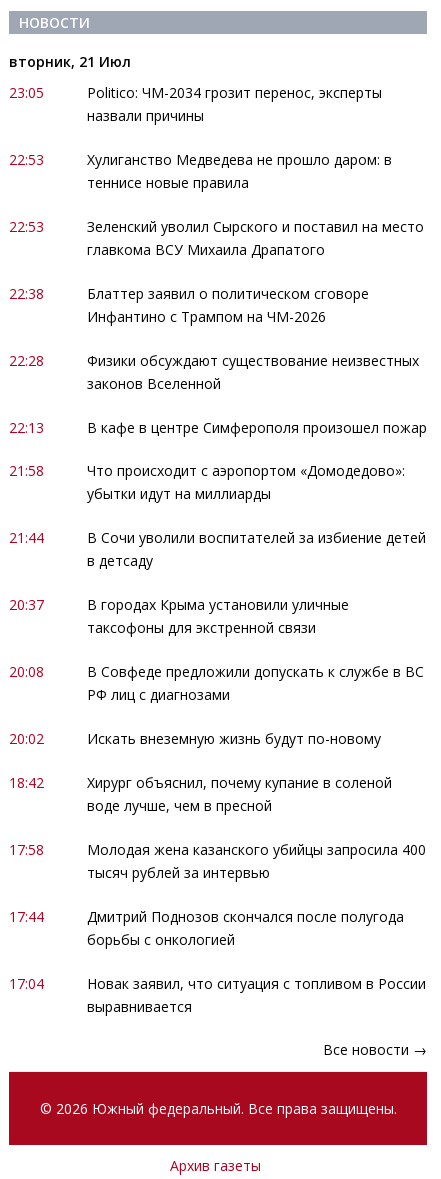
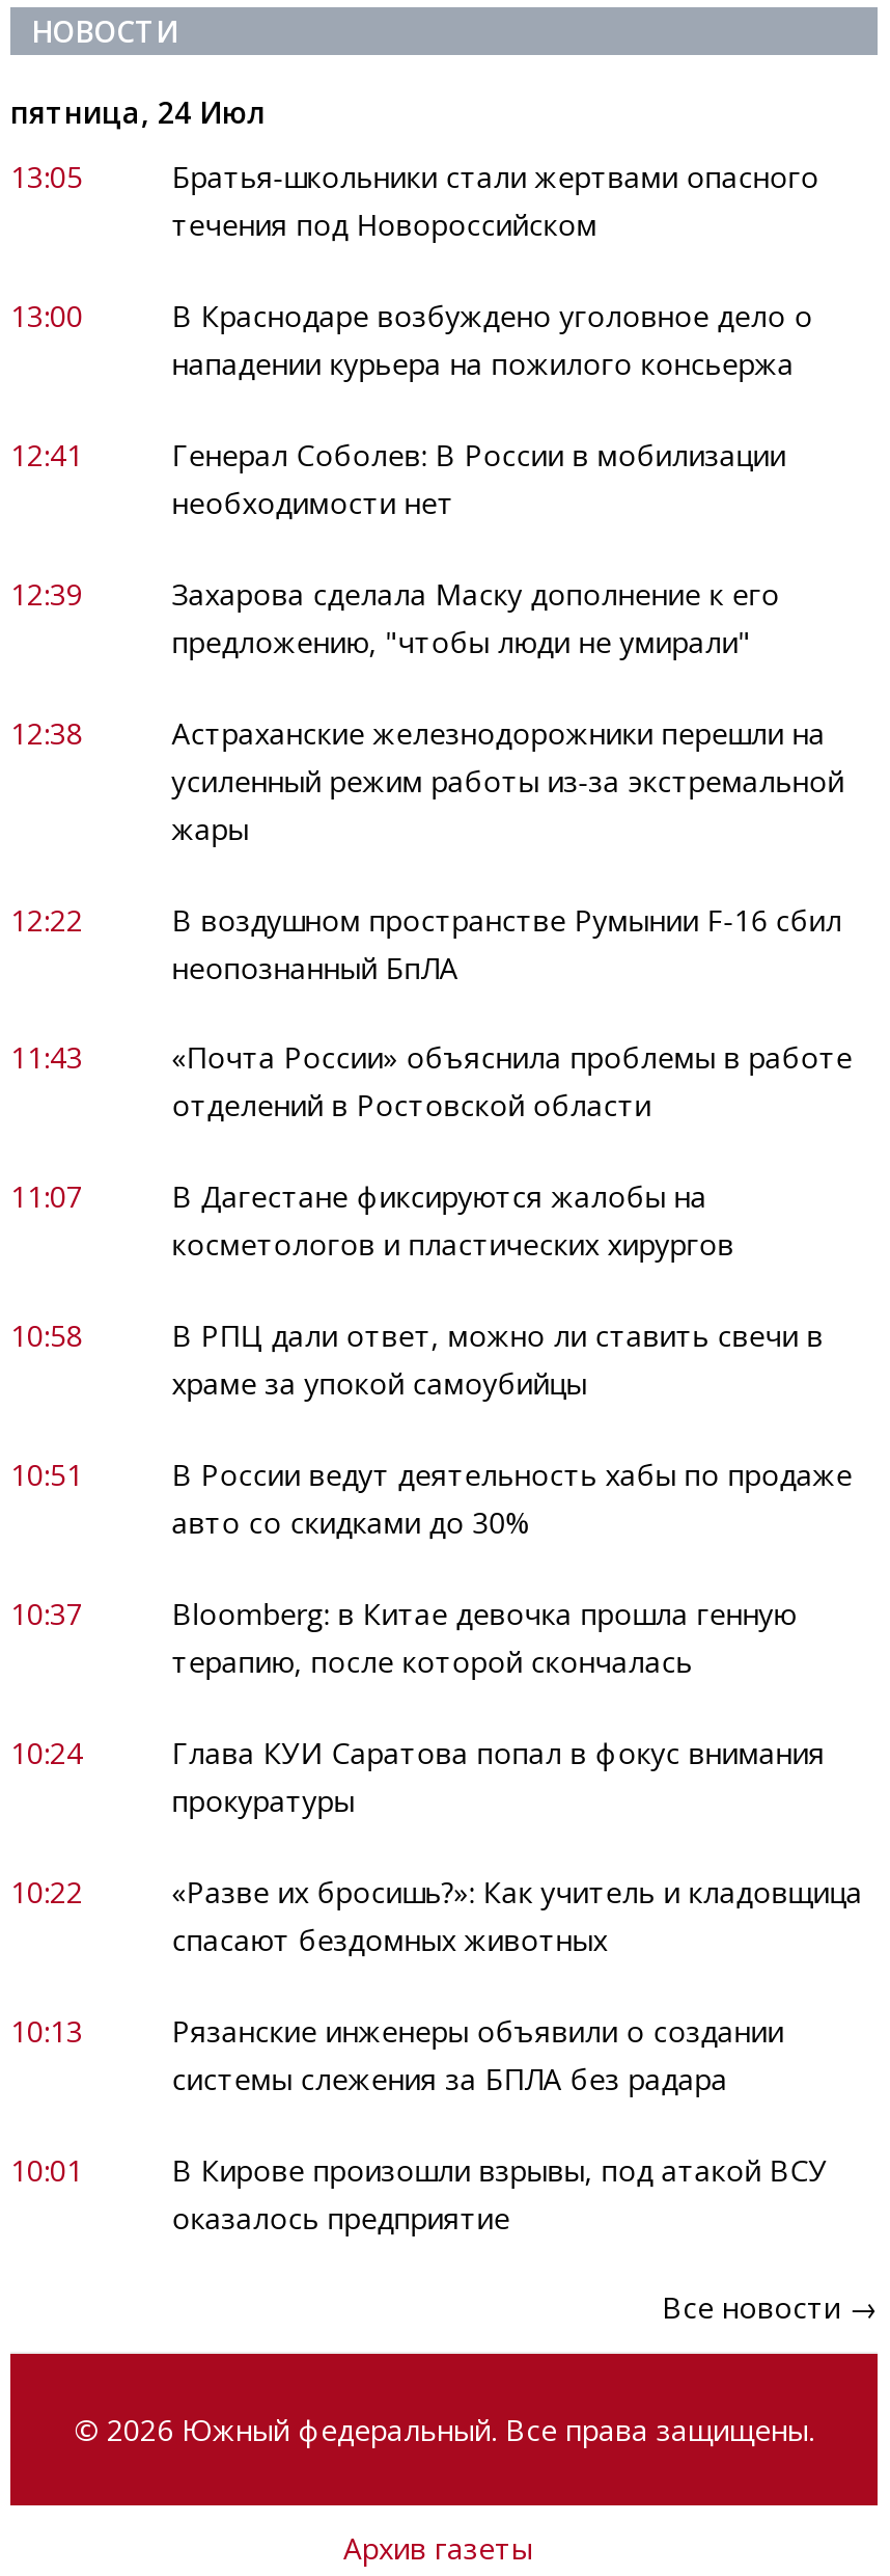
[9,52,131,71] вторник, 21 Июл -> [10,92,266,132] пятница, 24 Июл
[9,83,382,125] 23:05 | Politico: ЧМ-2034 грозит перенос, эксперты | назвали причины -> [10,157,819,244] 13:05 | Братья-школьники стали жертвами опасного | течения под Новороссийском
[9,150,392,192] 22:53 | Хулиганство Медведева не прошло даром: в | теннисе новые правила -> [10,296,813,383] 13:00 | В Краснодаре возбуждено уголовное дело о | нападении курьера на пожилого консьержа
[9,217,424,259] 22:53 | Зеленский уволил Сырского и поставил на место | главкома ВСУ Михаила Драпатого -> [10,435,786,522] 12:41 | Генерал Соболев: В России в мобилизации | необходимости нет
[9,284,369,326] 22:38 | Блаттер заявил о политическом сговоре | Инфантино с Трампом на ЧМ-2026 -> [10,574,779,661] 12:39 | Захарова сделала Маску дополнение к его | предложению, "чтобы люди не умирали"
[9,351,419,393] 22:28 | Физики обсуждают существование неизвестных | законов Вселенной -> [10,712,844,847] 12:38 | Астраханские железнодорожники перешли на | усиленный режим работы из-за экстремальной | жары
[9,417,427,436] 22:13 | В кафе в центре Симферополя произошел пожар -> [10,899,842,986] 12:22 | В воздушном пространстве Румынии F-16 сбил | неопознанный БпЛА
[9,461,405,503] 21:58 | Что происходит с аэропортом «Домодедово»: | убытки идут на миллиарды -> [10,1038,852,1125] 11:43 | «Почта России» объяснила проблемы в работе | отделений в Ростовской области
[9,528,426,570] 21:44 | В Сочи уволили воспитателей за избиение детей | в детсаду -> [10,1177,734,1264] 11:07 | В Дагестане фиксируются жалобы на | косметологов и пластических хирургов
[9,595,349,637] 20:37 | В городах Крыма установили уличные | таксофоны для экстренной связи -> [10,1316,823,1403] 10:58 | В РПЦ дали ответ, можно ли ставить свечи в | храме за упокой самоубийцы
[9,662,424,704] 20:08 | В Совфеде предложили допускать к службе в ВС | РФ лиц с диагнозами -> [10,1455,852,1542] 10:51 | В России ведут деятельность хабы по продаже | авто со скидками до 30%
[9,729,381,748] 20:02 | Искать внеземную жизнь будут по-новому -> [10,1594,796,1681] 10:37 | Bloomberg: в Китае девочка прошла генную | терапию, после которой скончалась
[9,773,392,815] 18:42 | Хирург объяснил, почему купание в соленой | воде лучше, чем в пресной -> [10,1732,825,1820] 10:24 | Глава КУИ Саратова попал в фокус внимания | прокуратуры
[9,840,426,882] 17:58 | Молодая жена казанского убийцы запросила 400 | тысяч рублей за интервью -> [10,1871,862,1959] 10:22 | «Разве их бросишь?»: Как учитель и кладовщица | спасают бездомных животных
[9,907,404,949] 17:44 | Дмитрий Поднозов скончался после полугода | борьбы с онкологией -> [10,2010,784,2098] 10:13 | Рязанские инженеры объявили о создании | системы слежения за БПЛА без радара
[9,973,426,1015] 17:04 | Новак заявил, что ситуация с топливом в России | выравнивается -> [10,2149,827,2236] 10:01 | В Кирове произошли взрывы, под атакой ВСУ | оказалось предприятие

